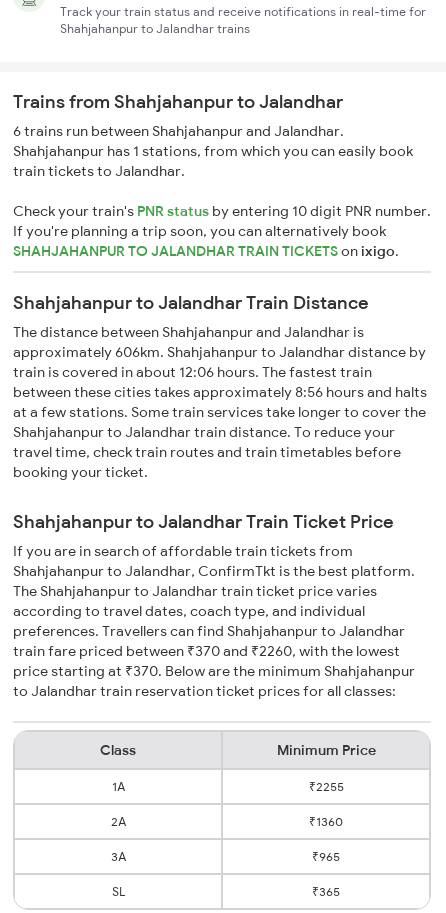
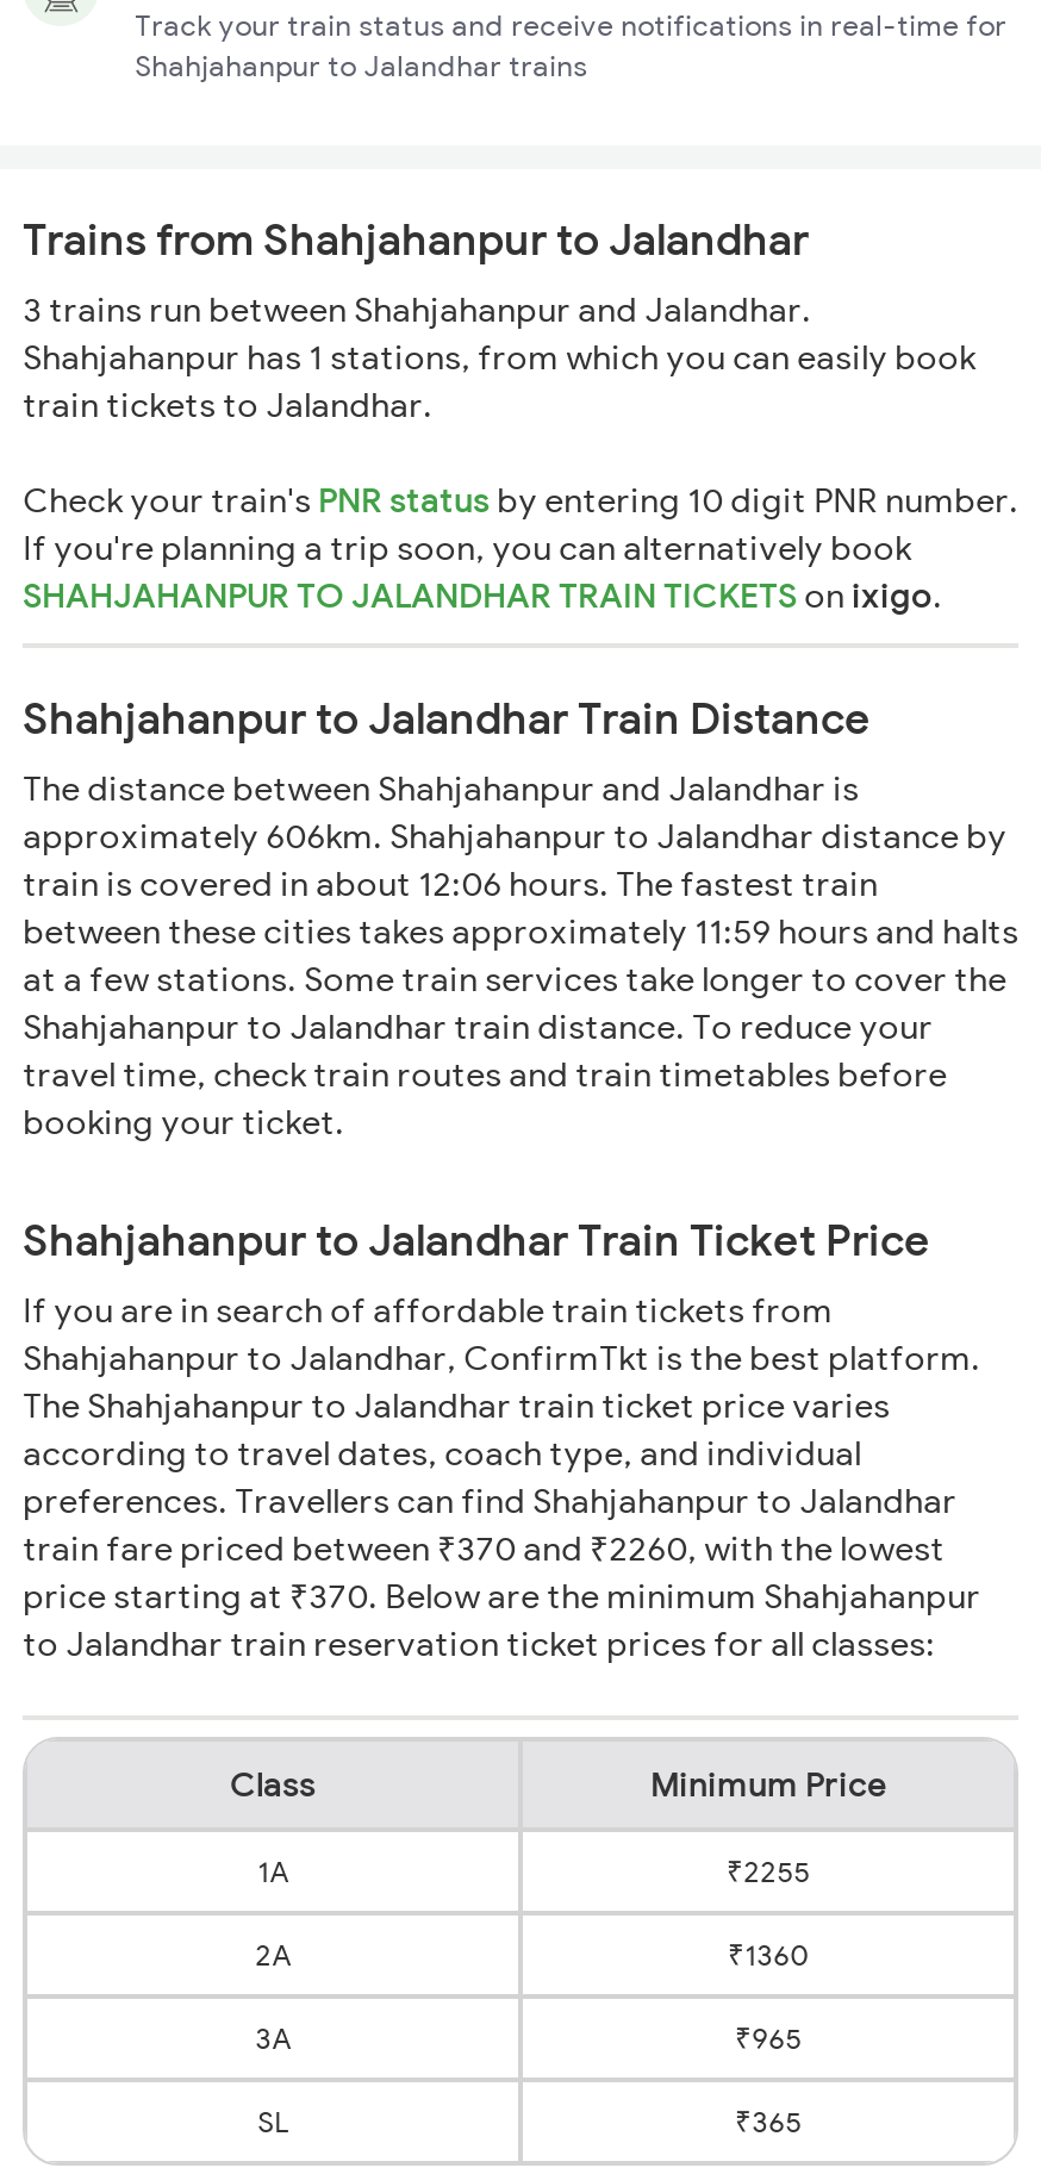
[13,122,344,140] 6 trains run between Shahjahanpur and Jalandhar. -> [23,290,811,333] 3 trains run between Shahjahanpur and Jalandhar.
[13,383,427,401] between these cities takes approximately 8:56 hours and halts -> [23,912,1018,954] between these cities takes approximately 11:59 hours and halts

